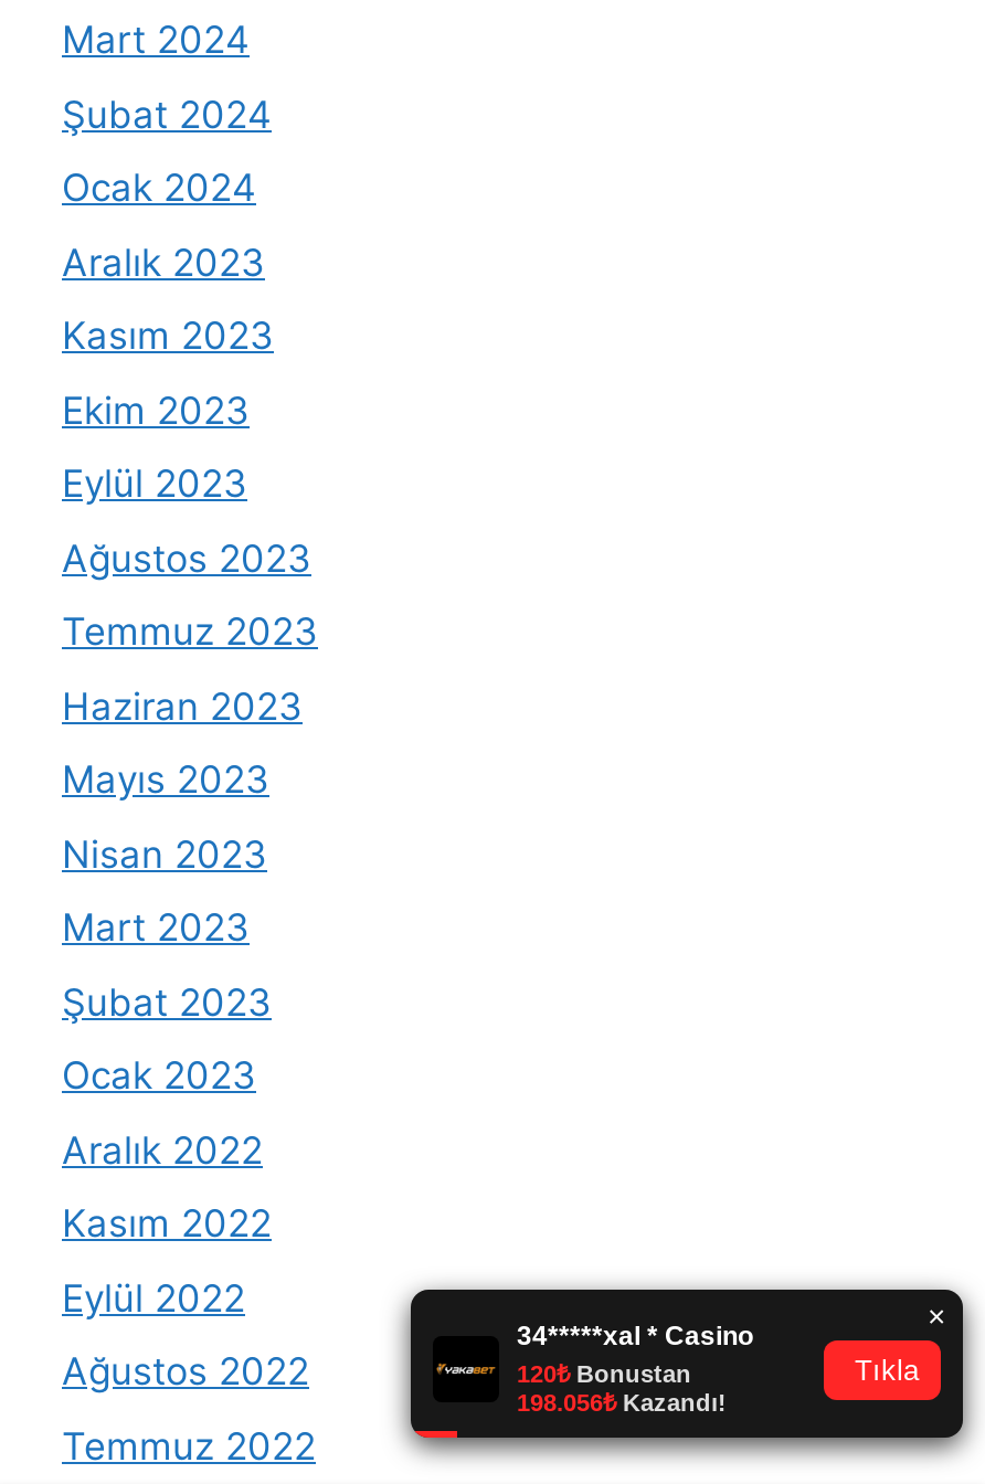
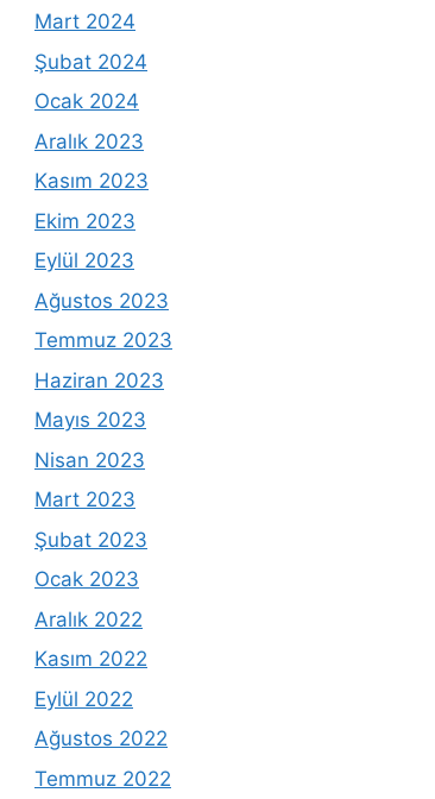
[398,1285,976,1460] [image] -> none

